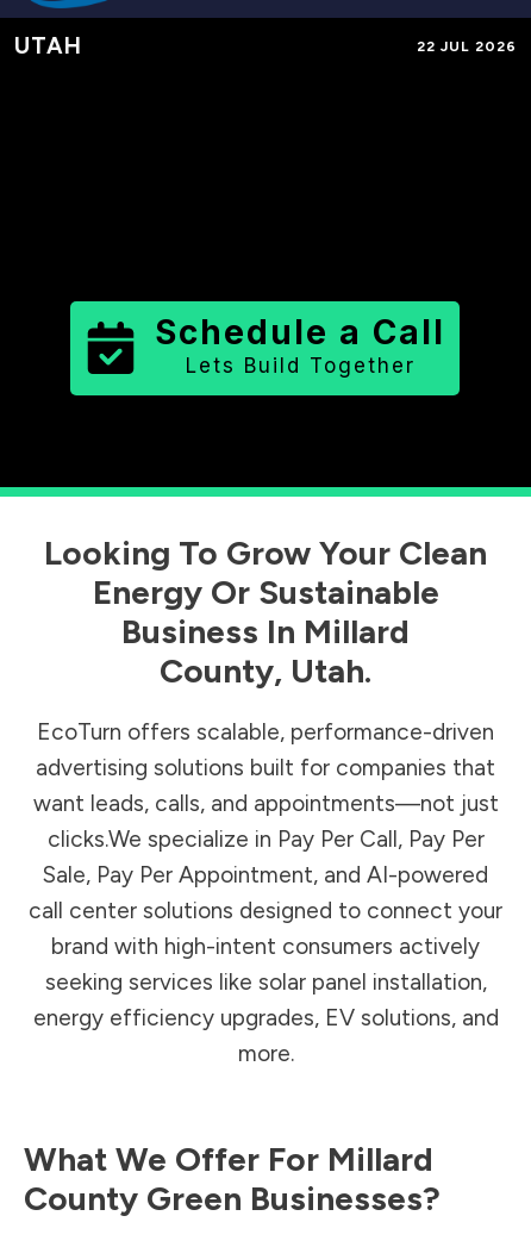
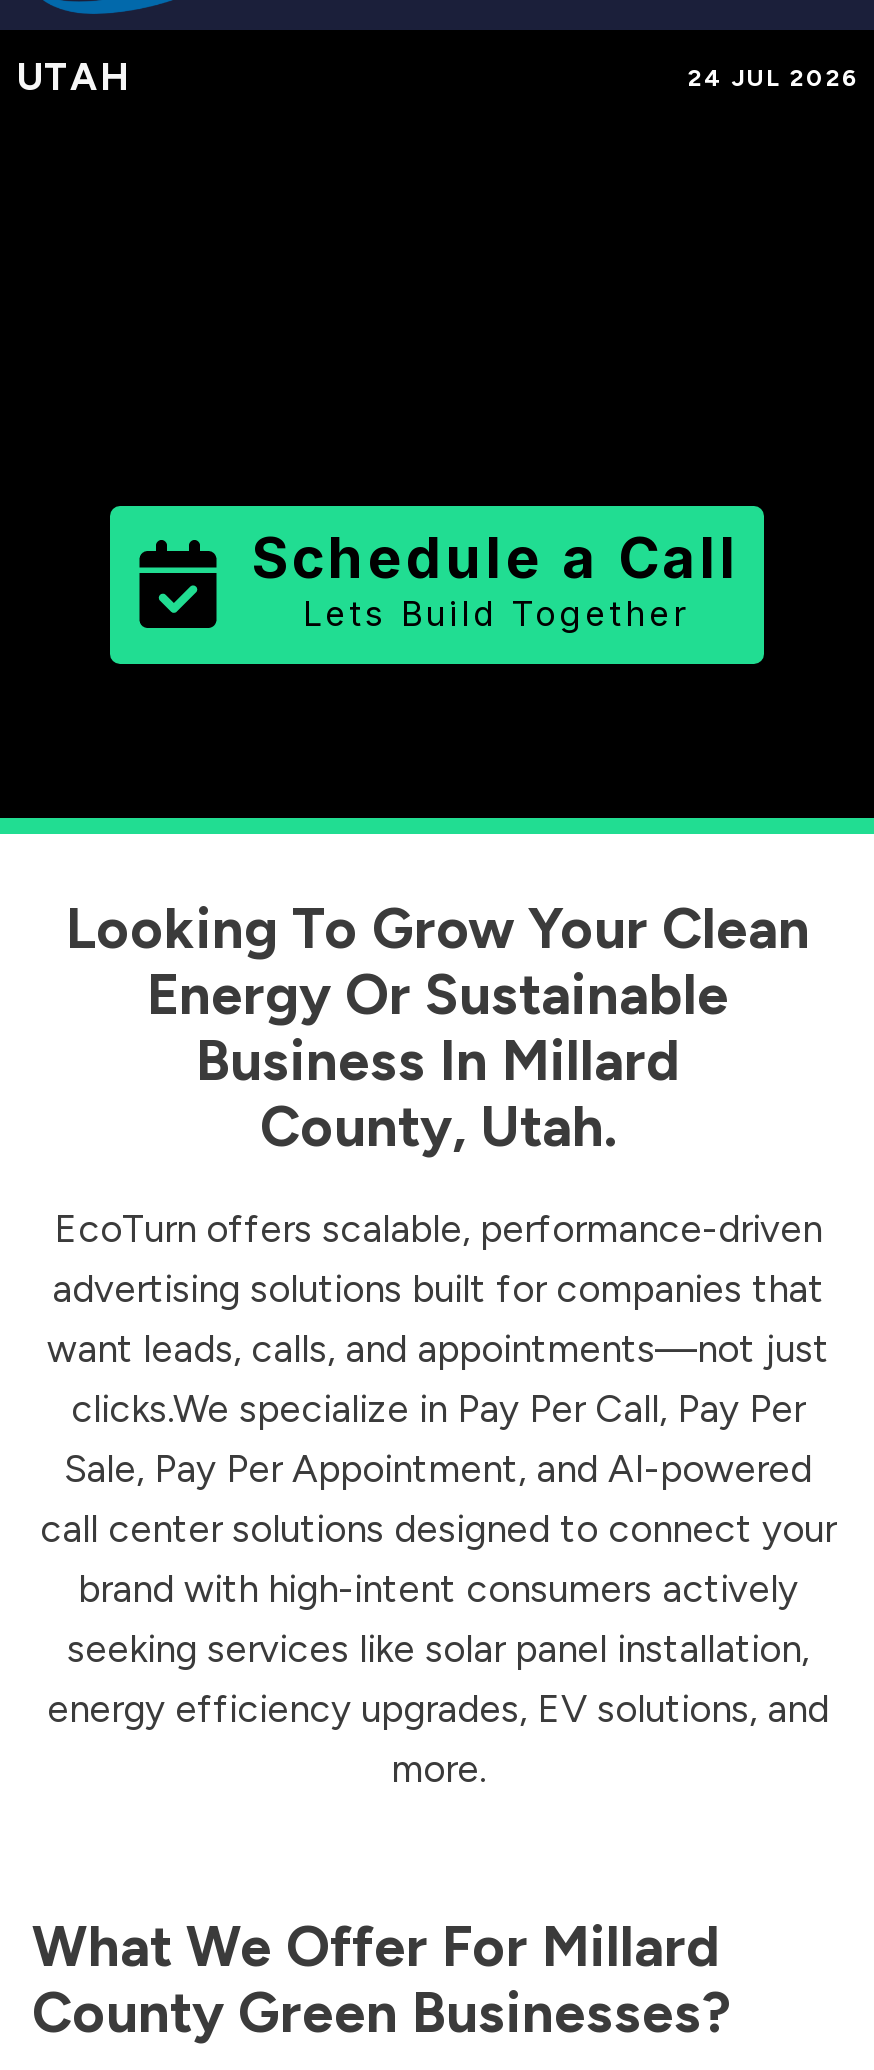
[417,38,517,54] 22 JUL 2026 -> [688,63,860,91] 24 JUL 2026

